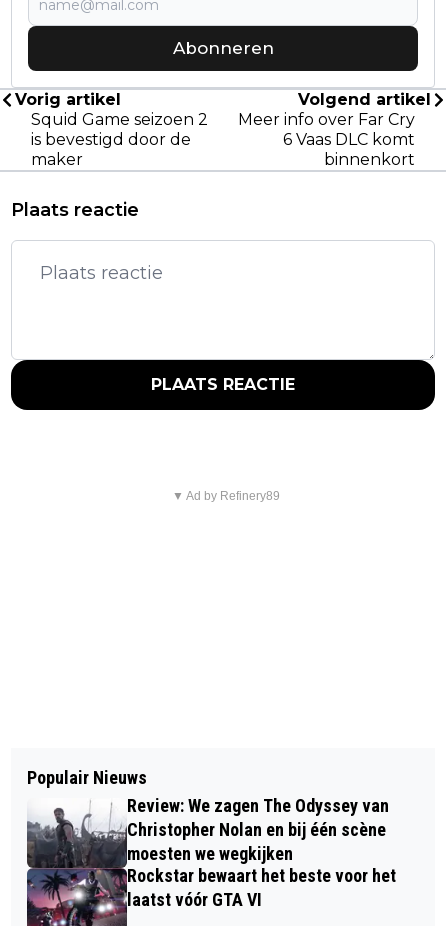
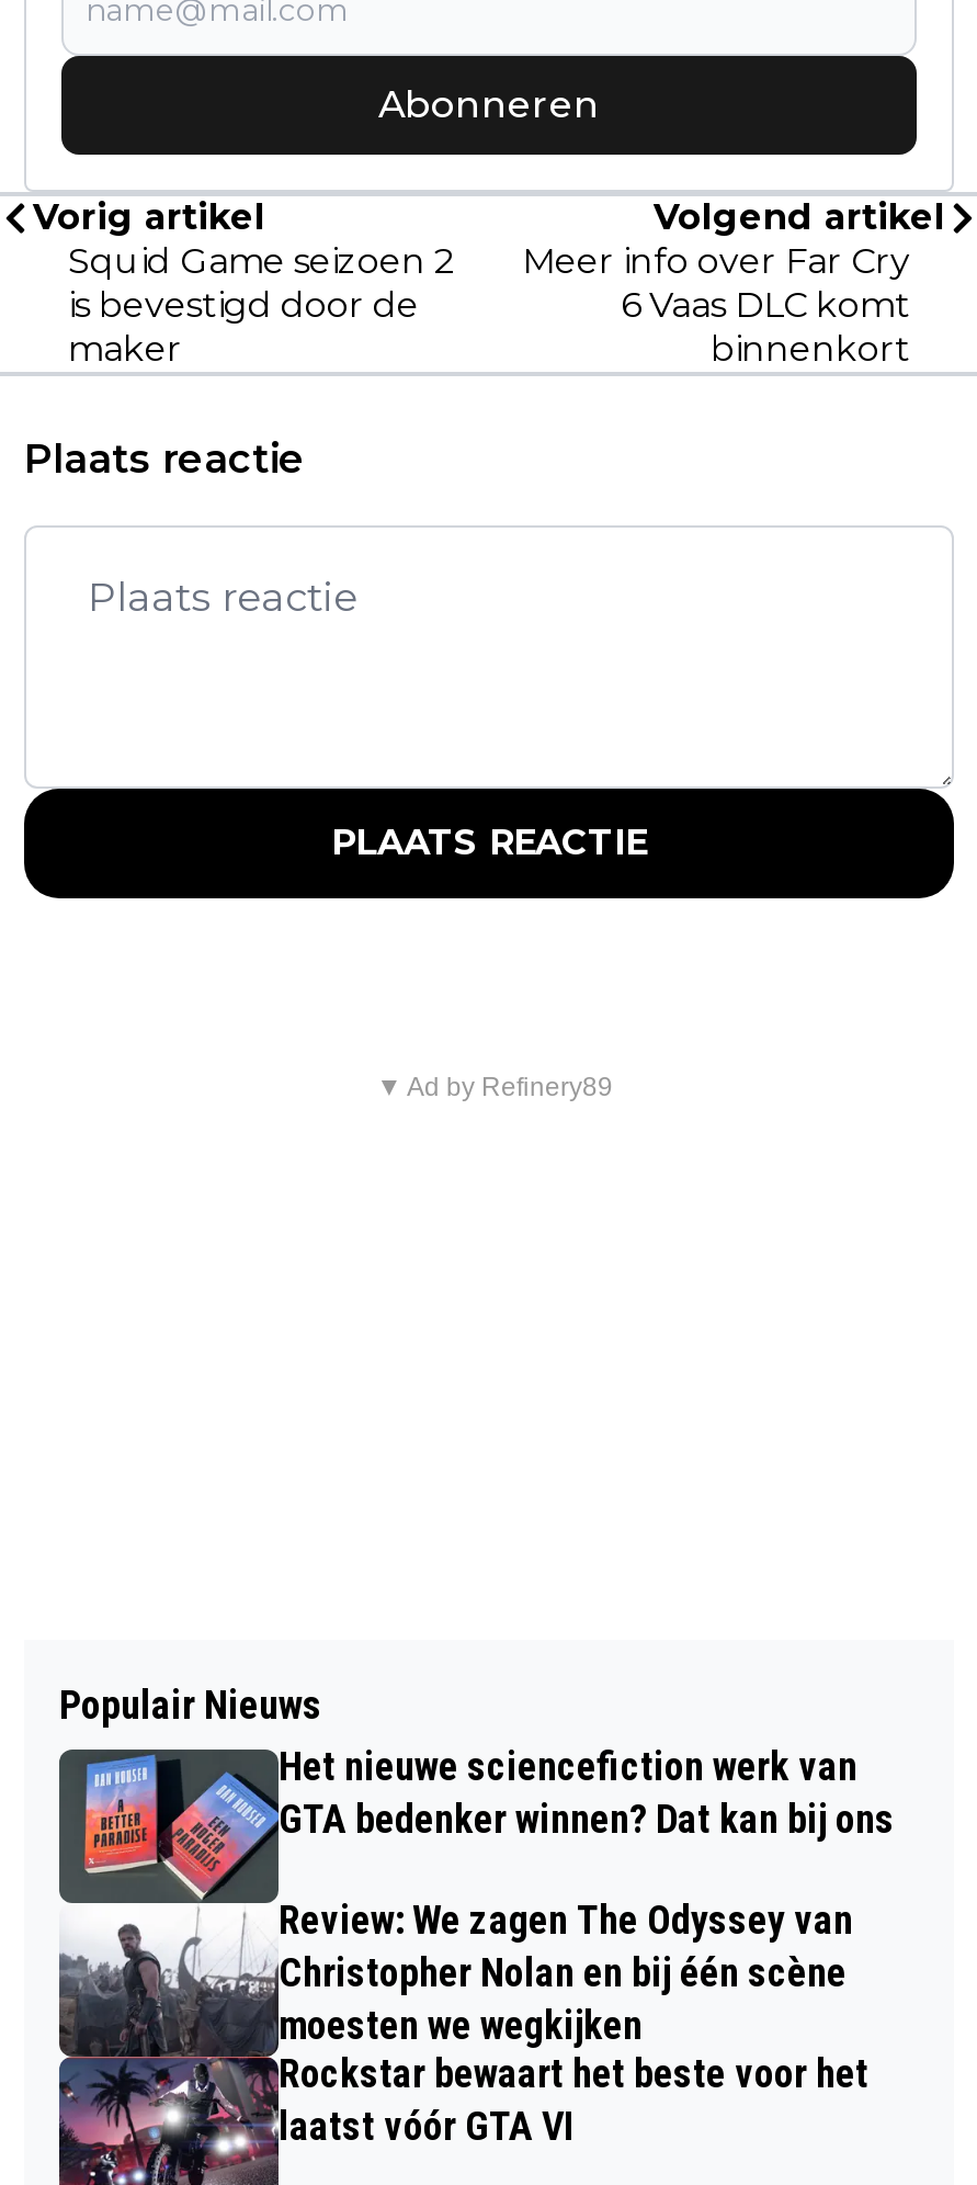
none -> [57,1744,895,1906] [image] | Het nieuwe sciencefiction werk van | GTA bedenker winnen? Dat kan bij ons

